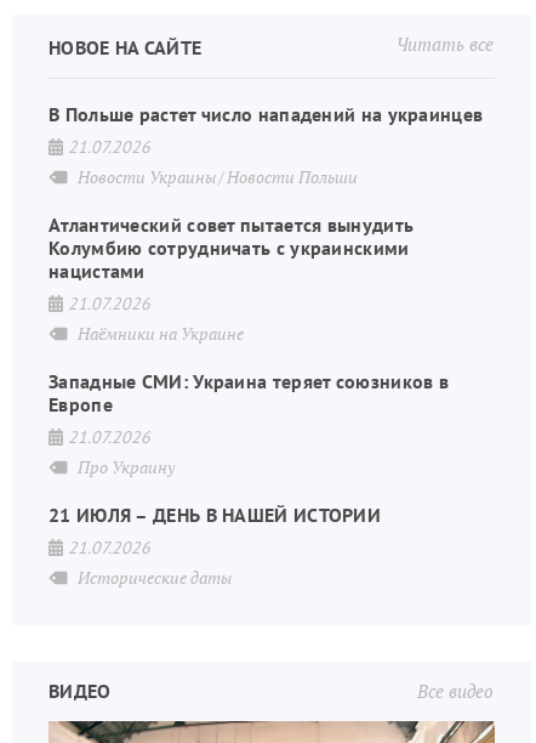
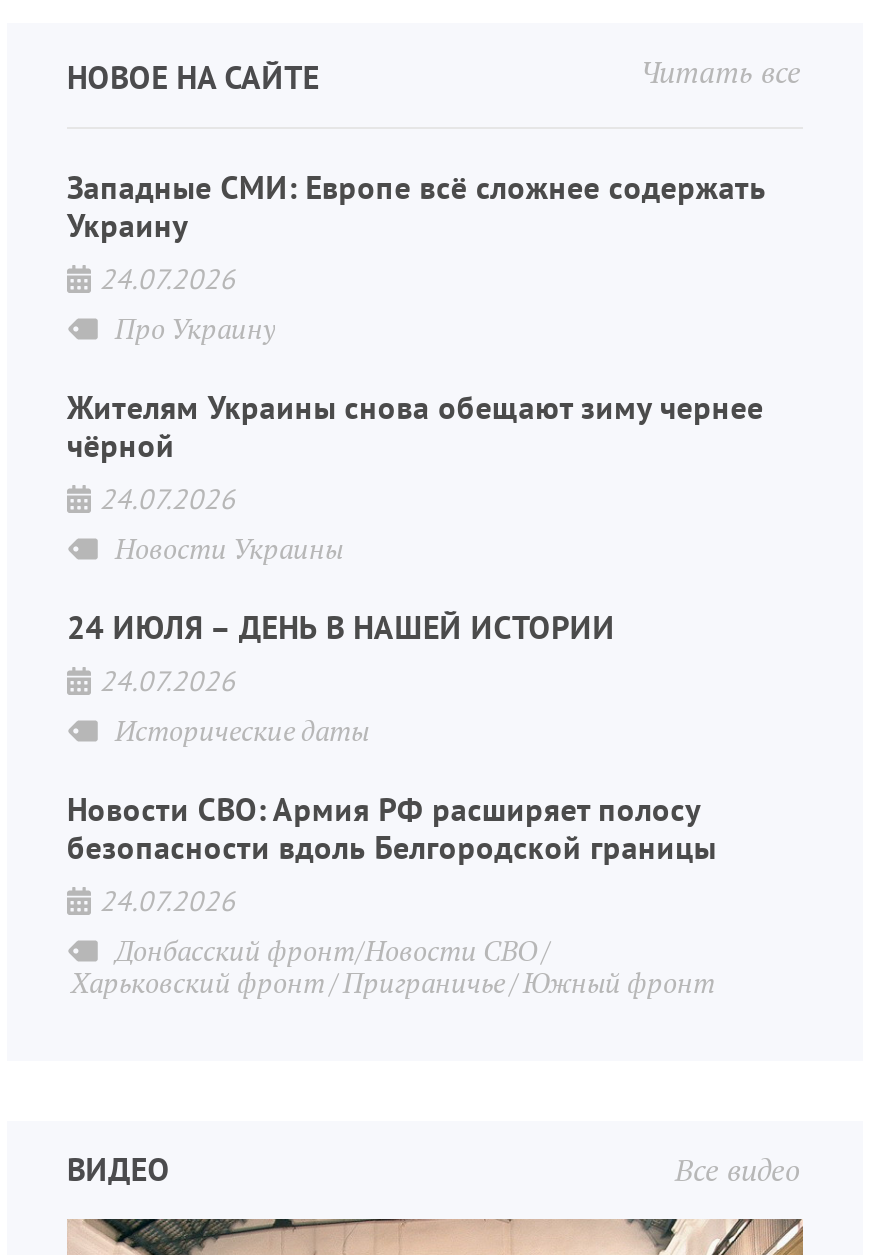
[49,102,483,448] В Польше растет число нападений на украинцев | 21.07.2026 | Новости Украины Новости Польши | Атлантический совет пытается вынудить | Колумбию сотрудничать с украинскими | нацистами | 21.07.2026 | Наёмники на Украине | Западные СМИ: Украина теряет союзников в | Европе | 21.07.2026 -> [67,168,766,298] Западные СМИ: Европе всё сложнее содержать | Украину | 24.07.2026
moved [78,456,175,479] -> [115,310,275,348]: Про Украину
[49,503,381,559] 21 ИЮЛЯ – ДЕНЬ В НАШЕЙ ИСТОРИИ | 21.07.2026 -> [67,388,764,700] Жителям Украины снова обещают зиму чернее | чёрной | 24.07.2026 | Новости Украины | 24 ИЮЛЯ – ДЕНЬ В НАШЕЙ ИСТОРИИ | 24.07.2026
moved [78,566,232,589] -> [115,712,369,750]: Исторические даты
none -> [67,790,716,1002] Новости СВО: Армия РФ расширяет полосу | безопасности вдоль Белгородской границы | 24.07.2026 | Донбасский фронт/Новости СВО | Харьковский фронт Приграничье Южный фронт

